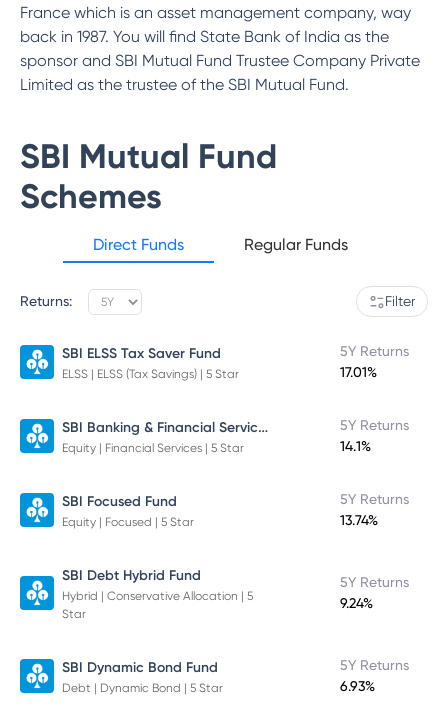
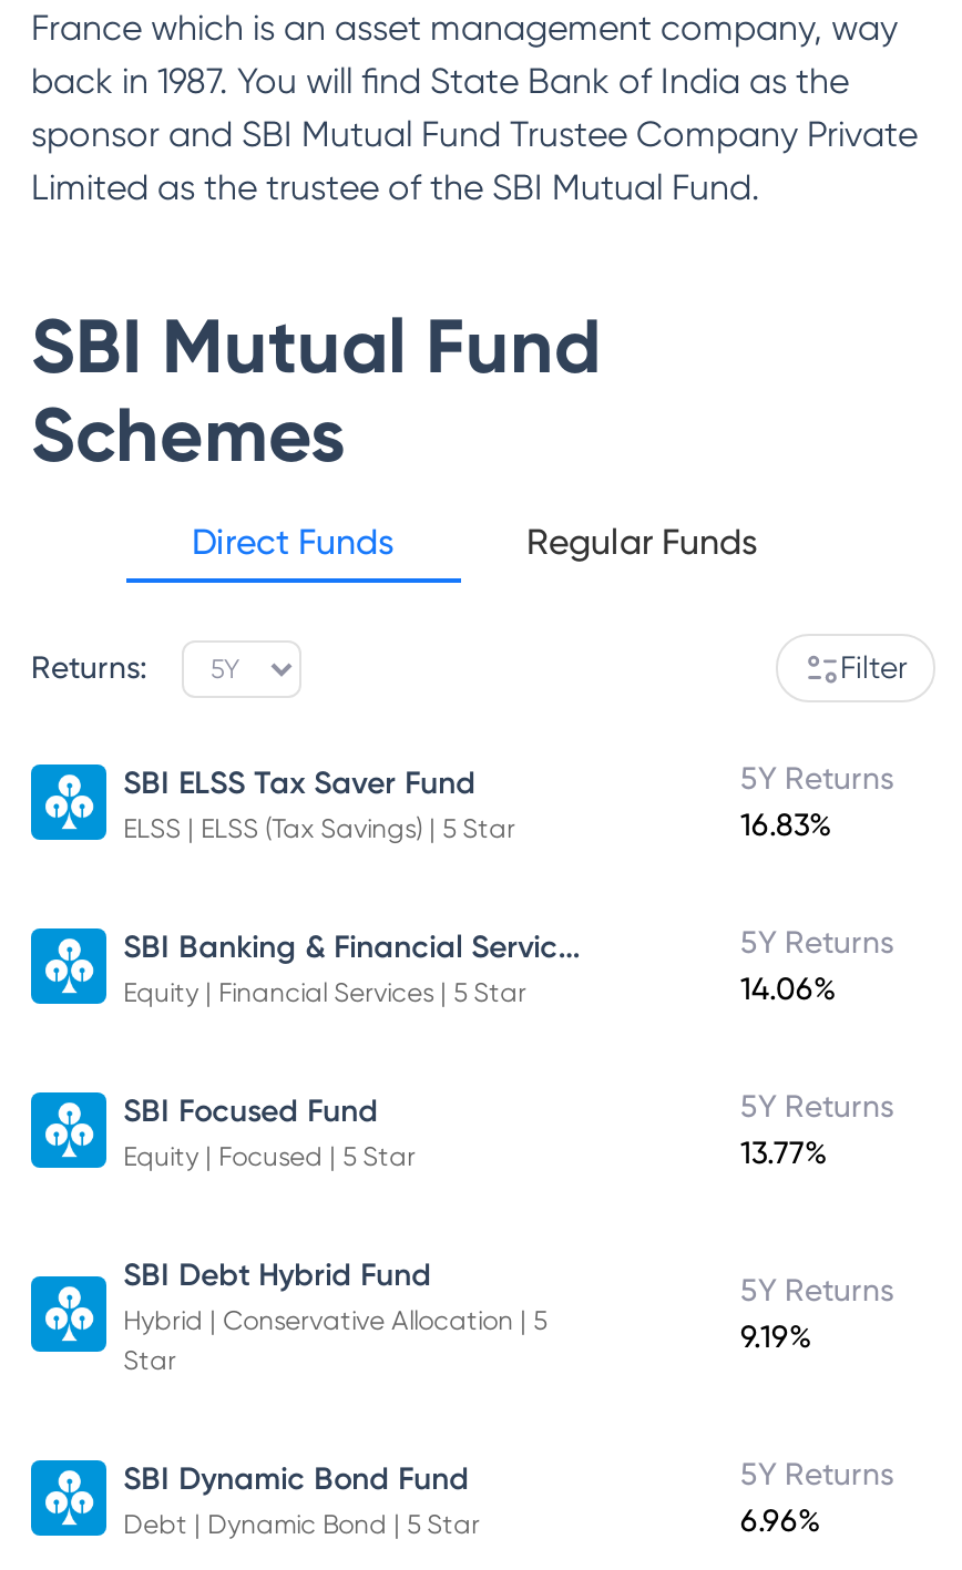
[340,364,377,380] 17.01% -> [740,807,831,842] 16.83%
[340,438,371,454] 14.1% -> [740,971,836,1006] 14.06%
[340,512,378,528] 13.74% -> [740,1135,827,1170] 13.77%
[340,595,373,611] 9.24% -> [740,1318,811,1354] 9.19%
[340,678,375,694] 6.93% -> [740,1502,820,1538] 6.96%

